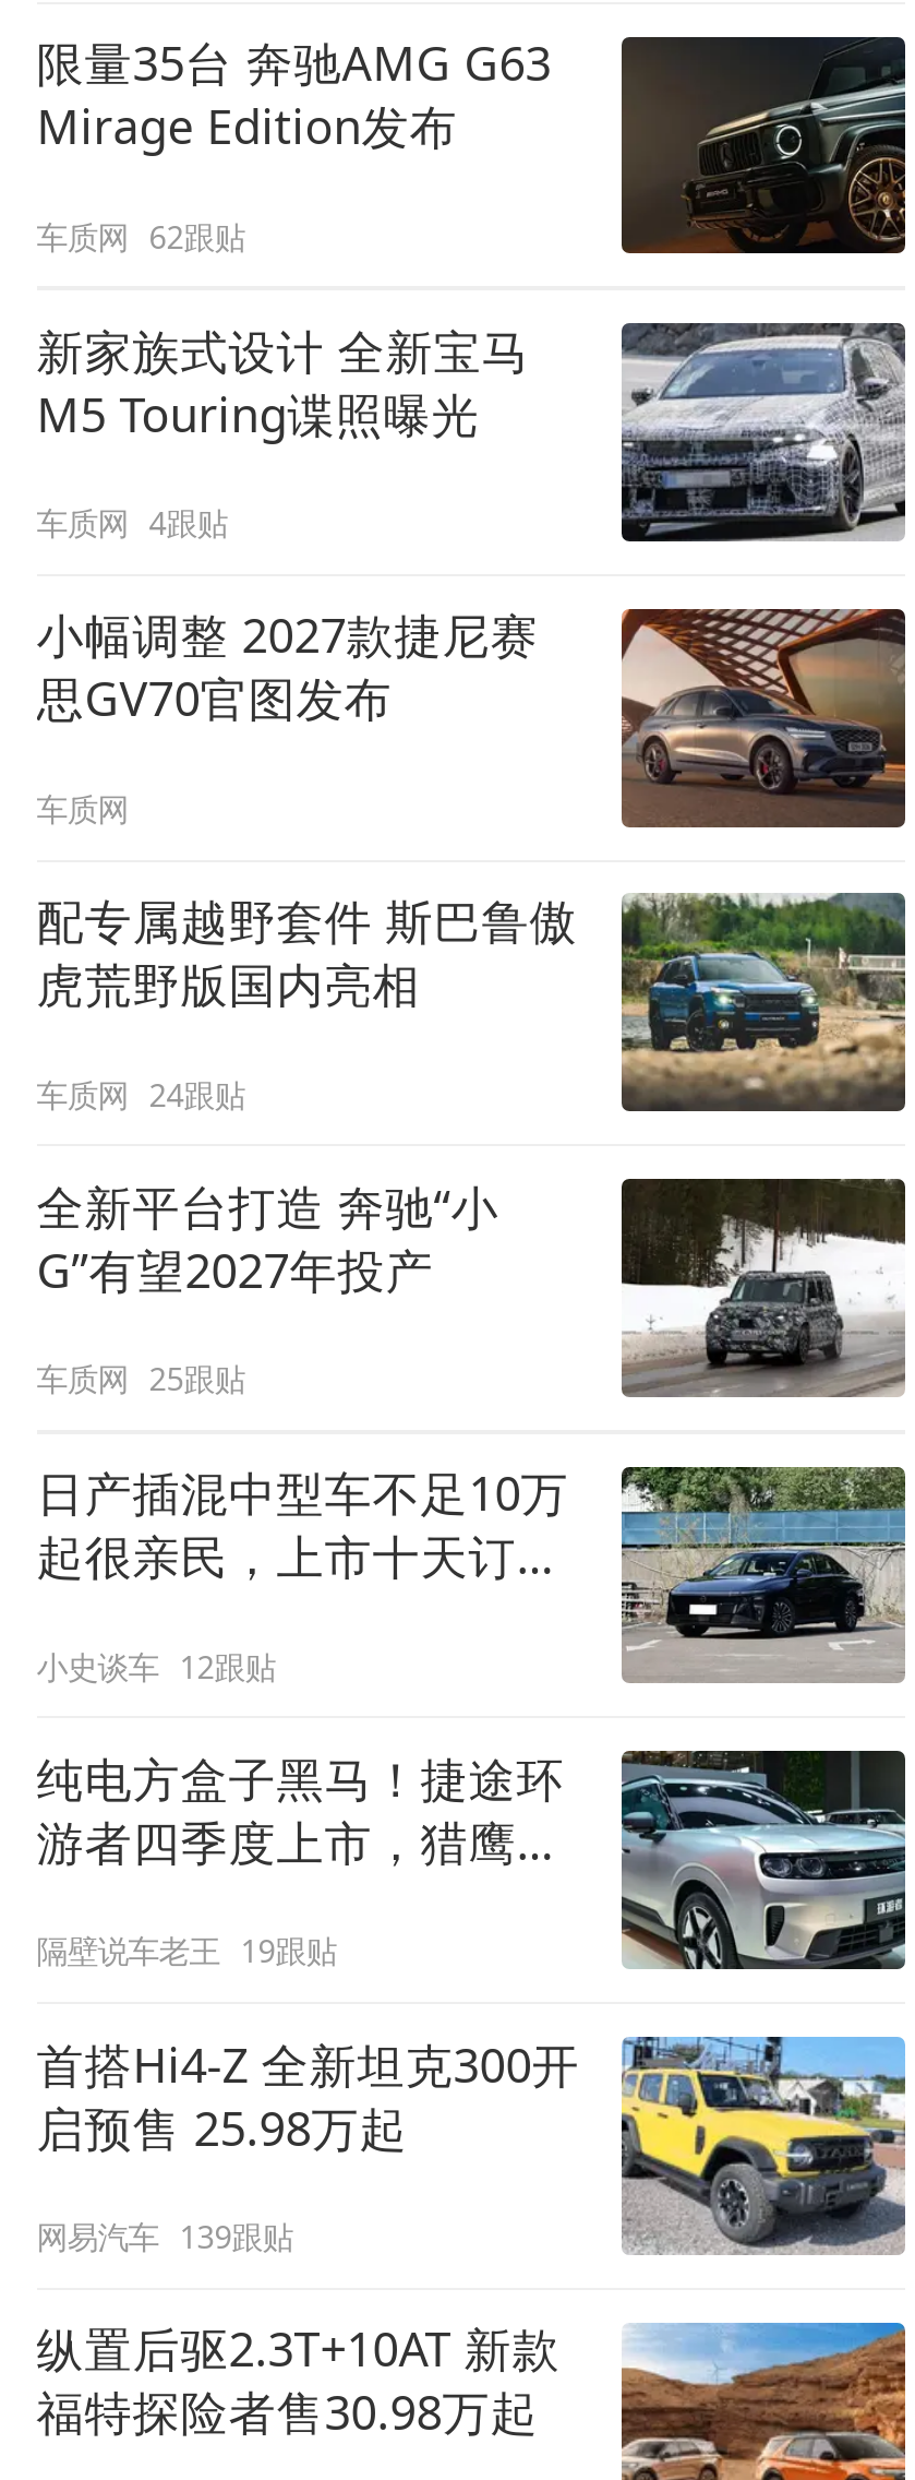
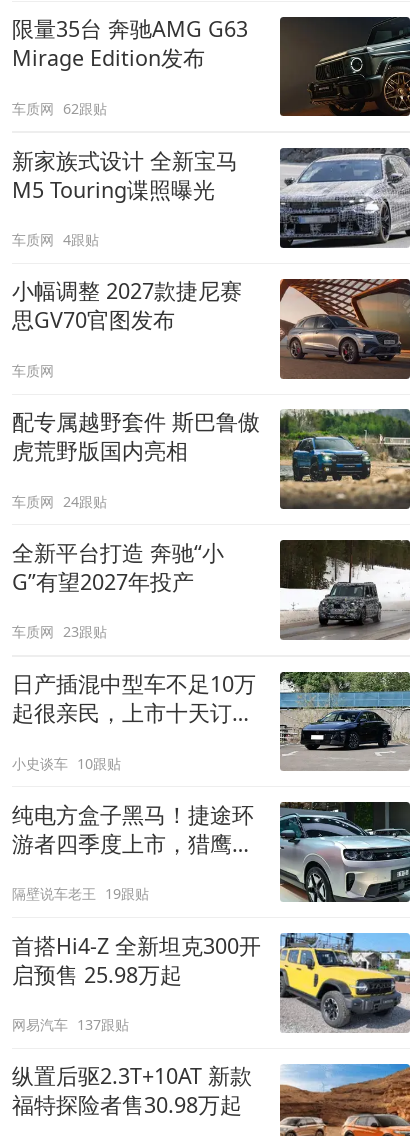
[36,1358,245,1400] 车质网 25跟贴 -> [12,622,107,641] 车质网 23跟贴
[36,1646,275,1687] 小史谈车 12跟贴 -> [12,754,121,773] 小史谈车 10跟贴
[36,2216,293,2257] 网易汽车 139跟贴 -> [12,1015,129,1034] 网易汽车 137跟贴

